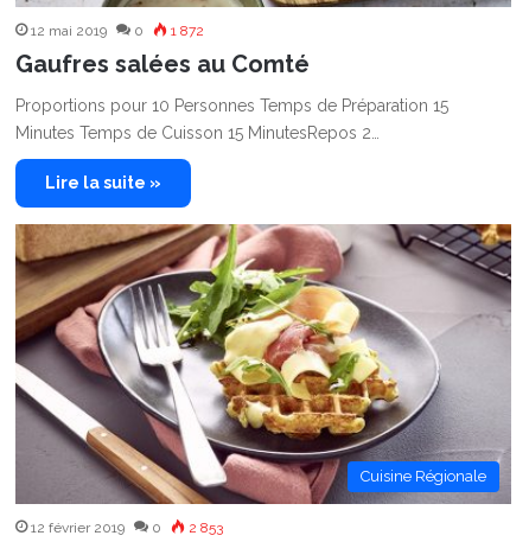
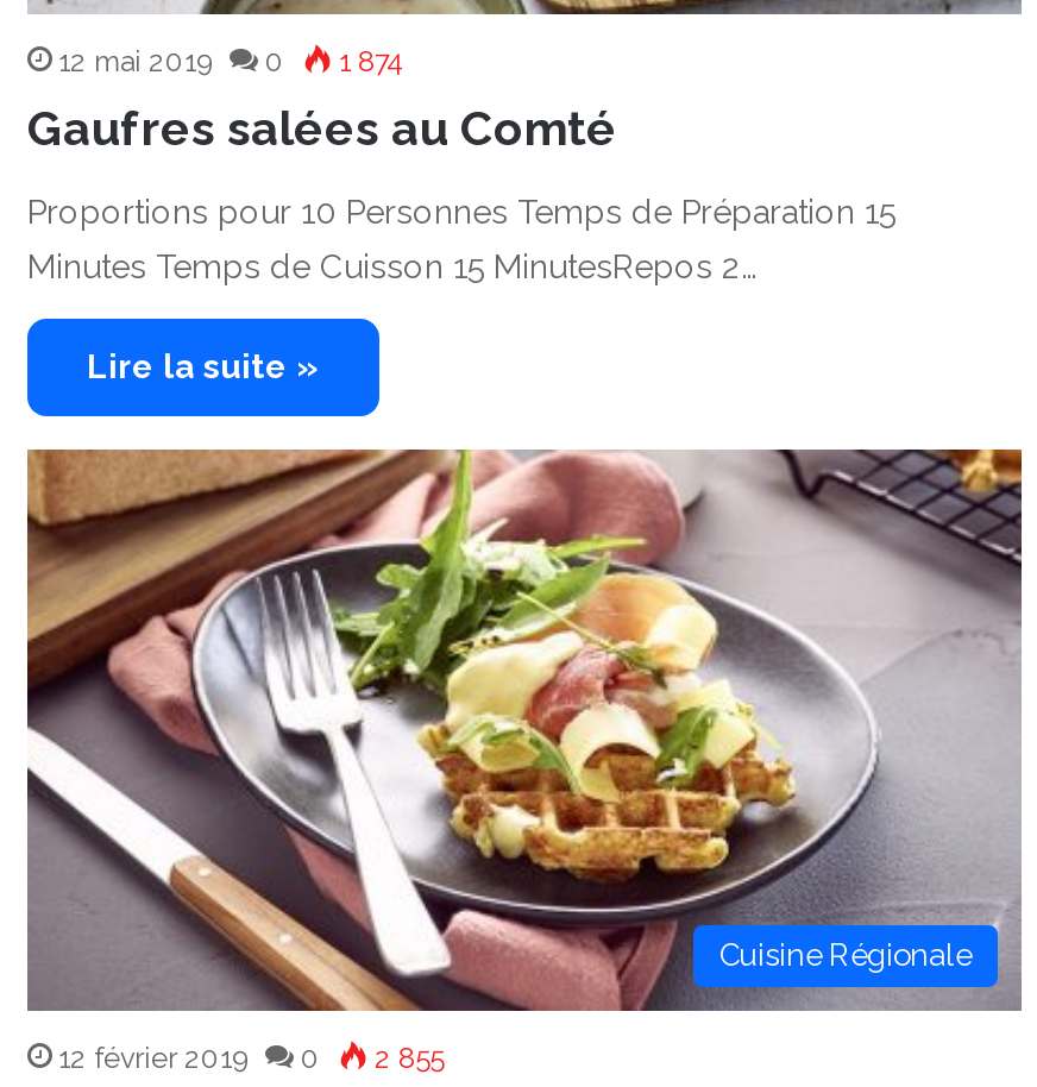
[167,23,204,39] 1 872 -> [332,46,401,79] 1 874
[185,520,223,536] 2 853 -> [367,1042,444,1075] 2 855

